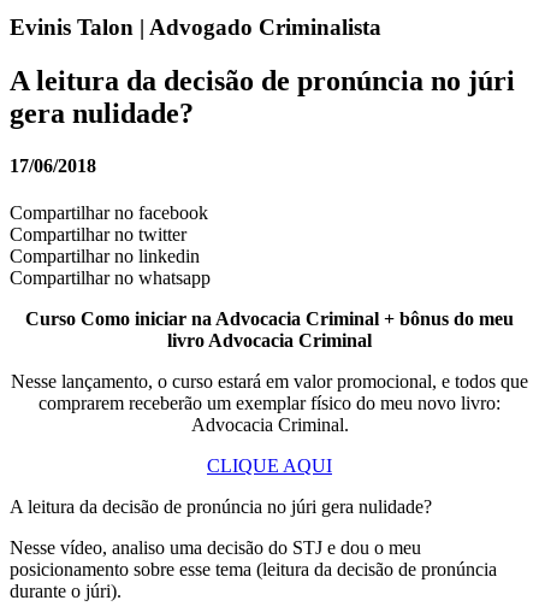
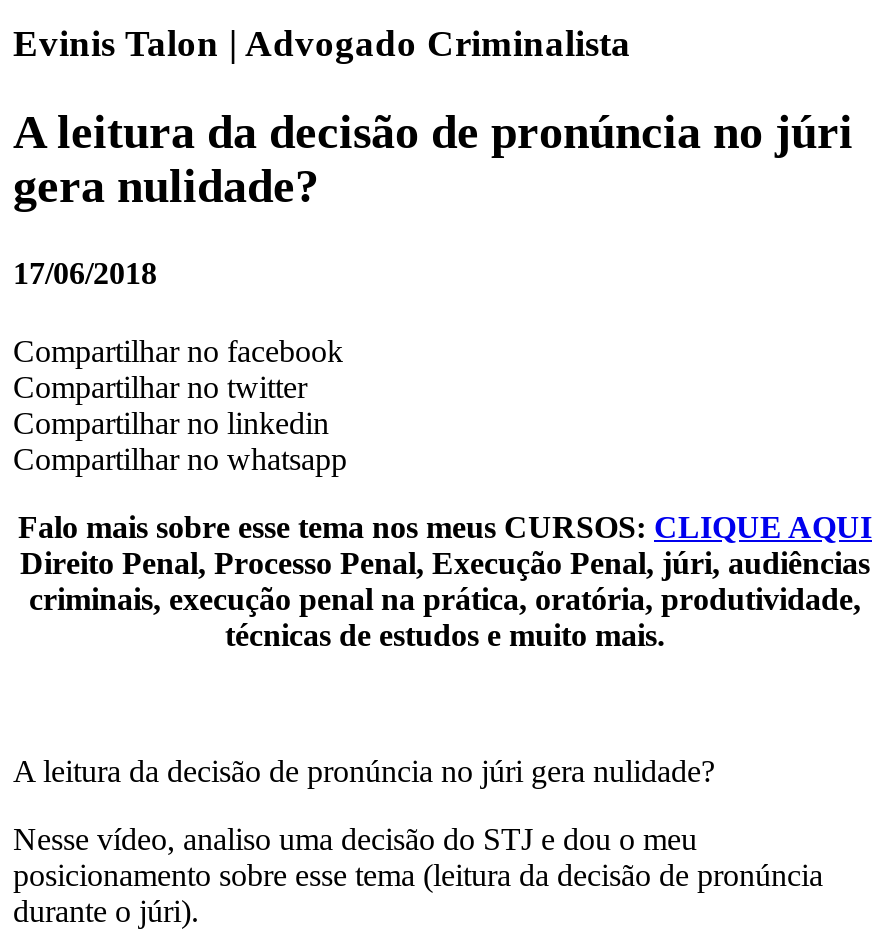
[11,309,528,476] Curso Como iniciar na Advocacia Criminal + bônus do meu | livro Advocacia Criminal | Nesse lançamento, o curso estará em valor promocional, e todos que | comprarem receberão um exemplar físico do meu novo livro: | Advocacia Criminal. | CLIQUE AQUI -> [18,510,872,652] Falo mais sobre esse tema nos meus CURSOS: CLIQUE AQUI | Direito Penal, Processo Penal, Execução Penal, júri, audiências | criminais, execução penal na prática, oratória, produtividade, | técnicas de estudos e muito mais.

